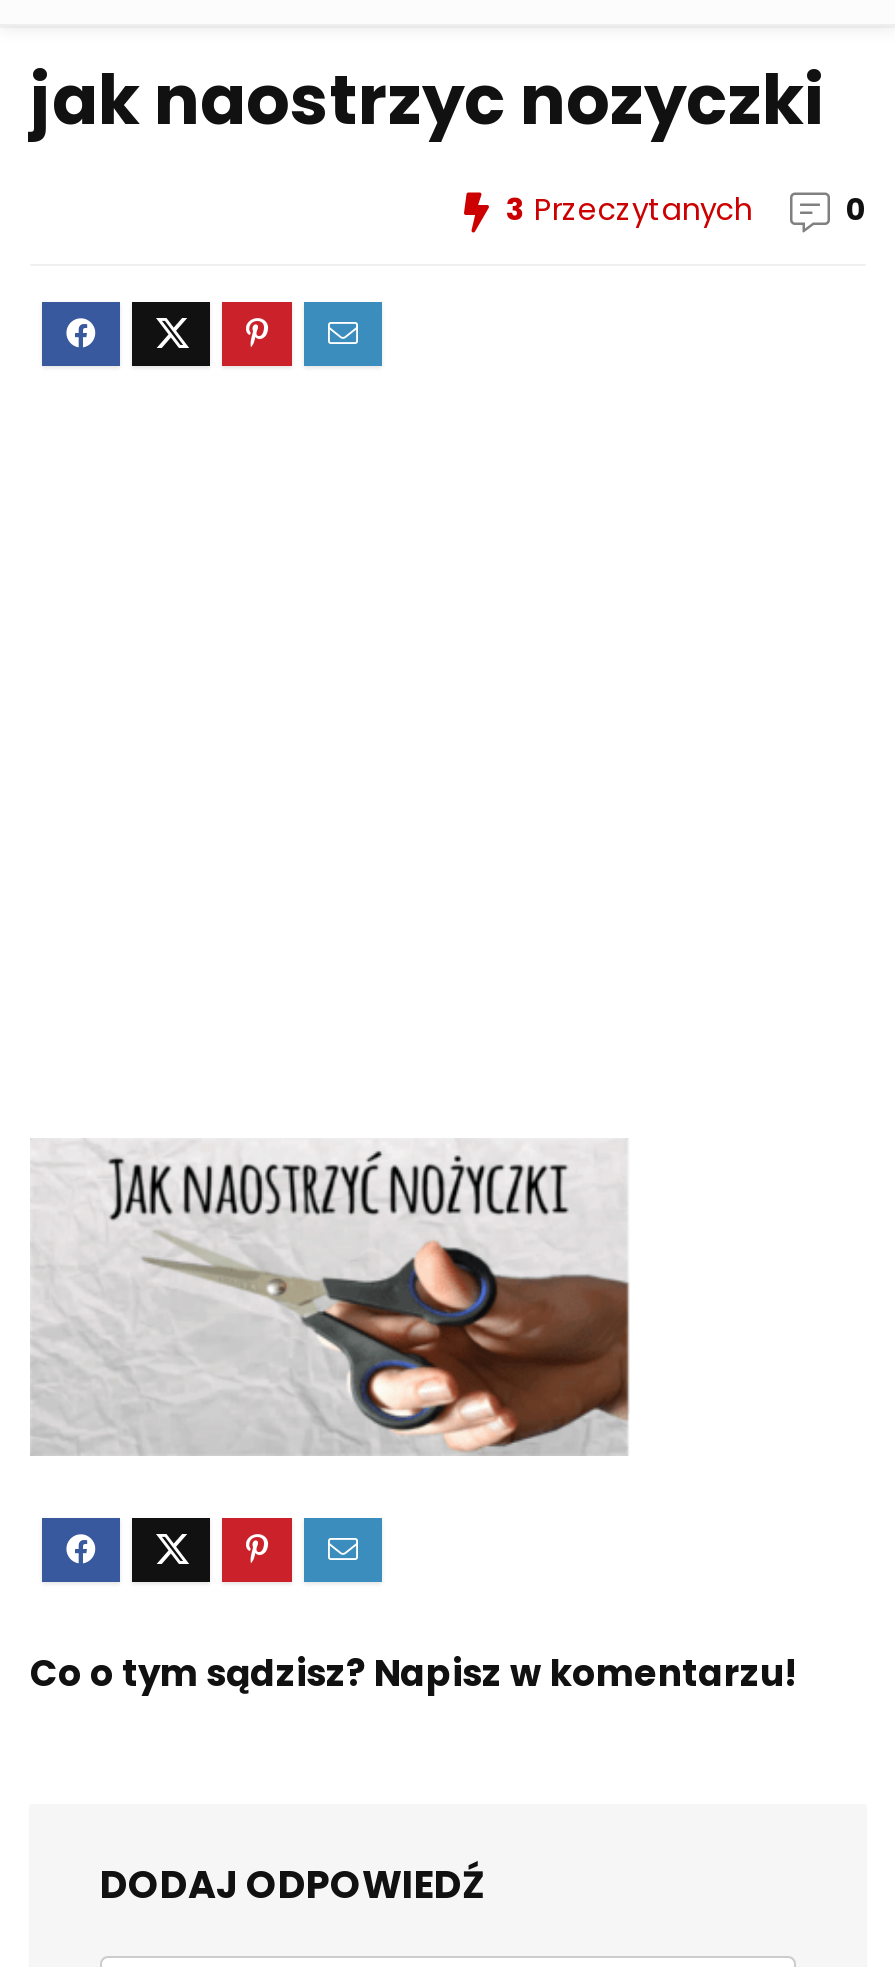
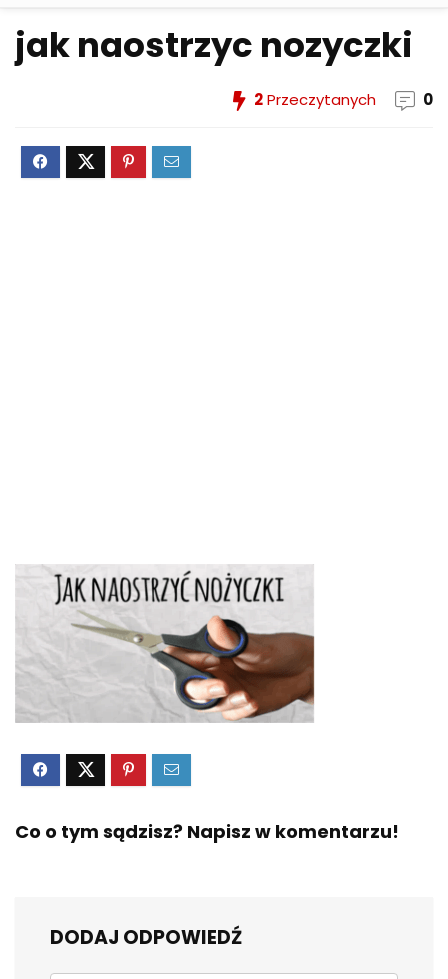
[506,188,752,230] 3 Przeczytanych -> [254,89,376,110] 2 Przeczytanych

